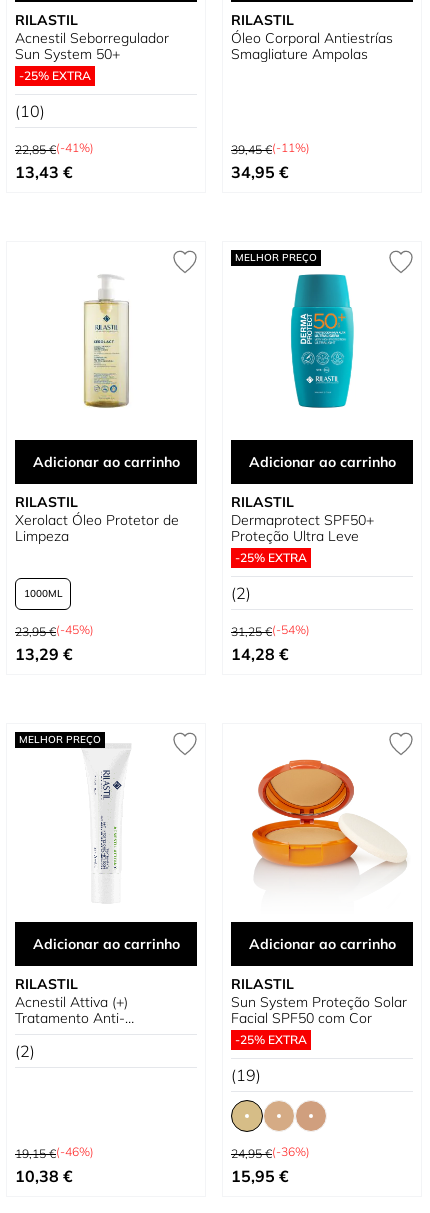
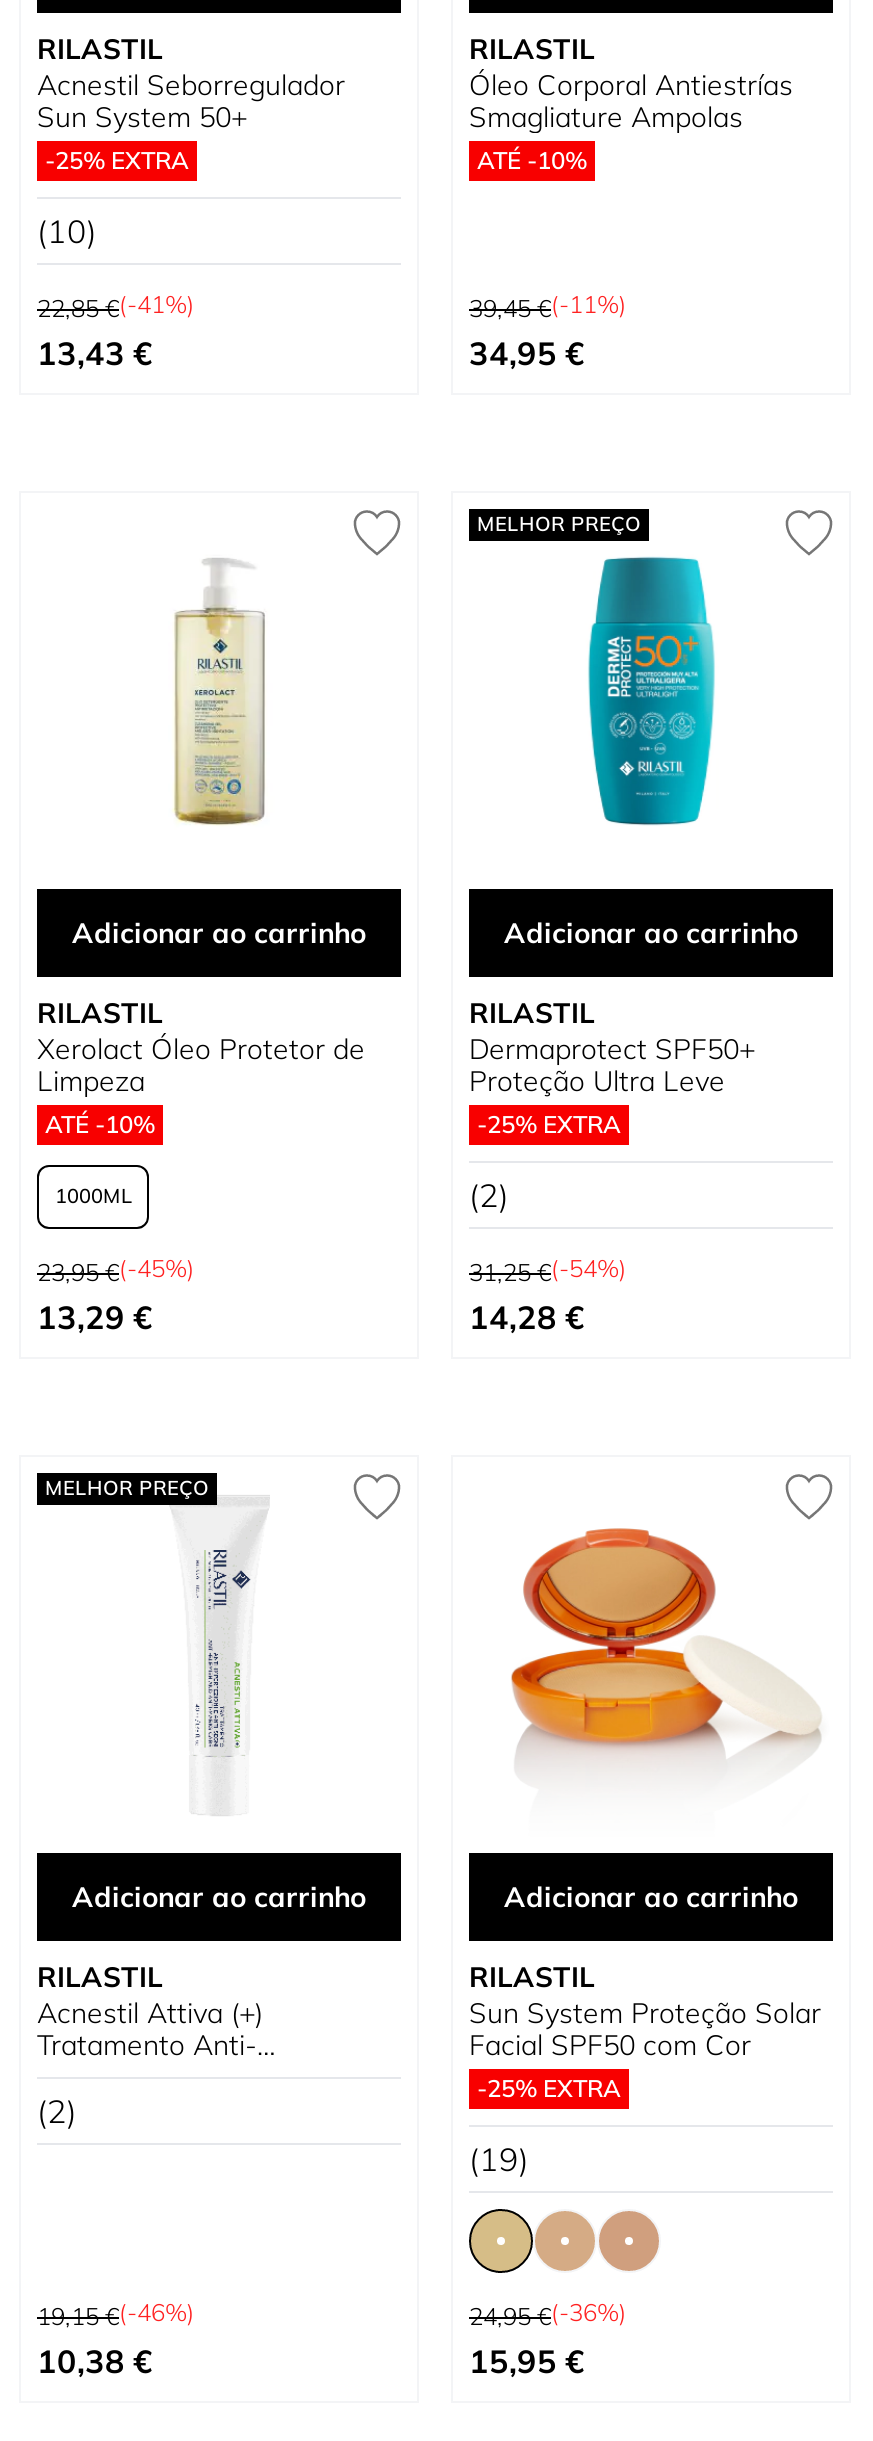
none -> [477,145,587,175] ATÉ -10%
none -> [45,1109,155,1139] ATÉ -10%

